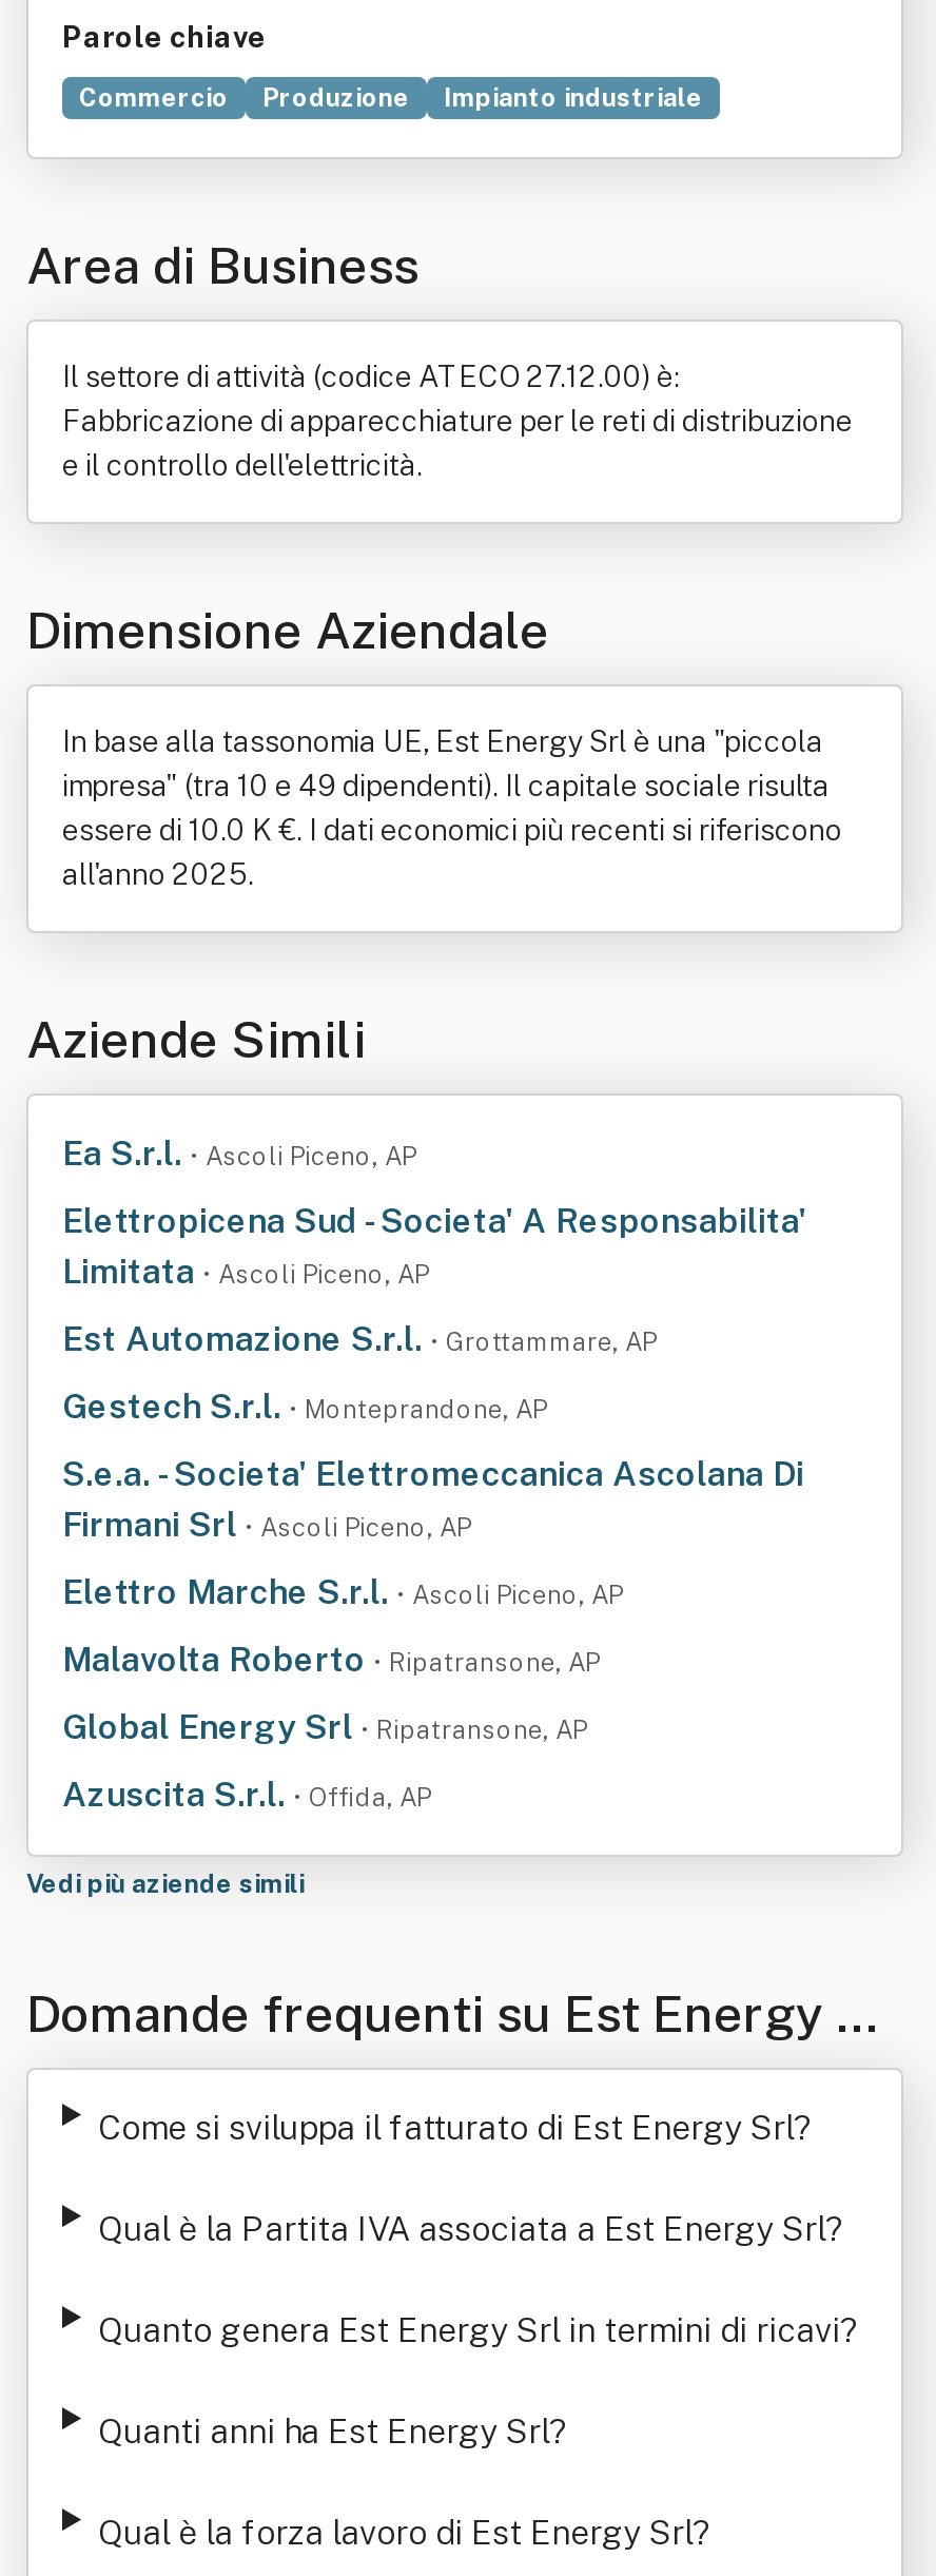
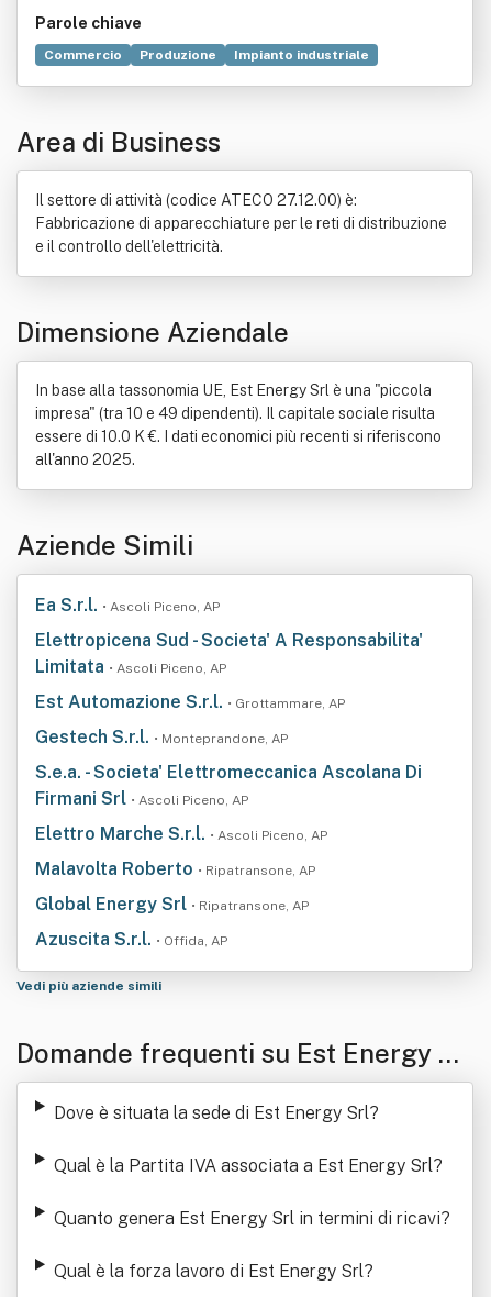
[98,2108,812,2148] Come si sviluppa il fatturato di Est Energy Srl? -> [54,1102,379,1123] Dove è situata la sede di Est Energy Srl?
[98,2412,568,2452] Quanti anni ha Est Energy Srl? -> none

